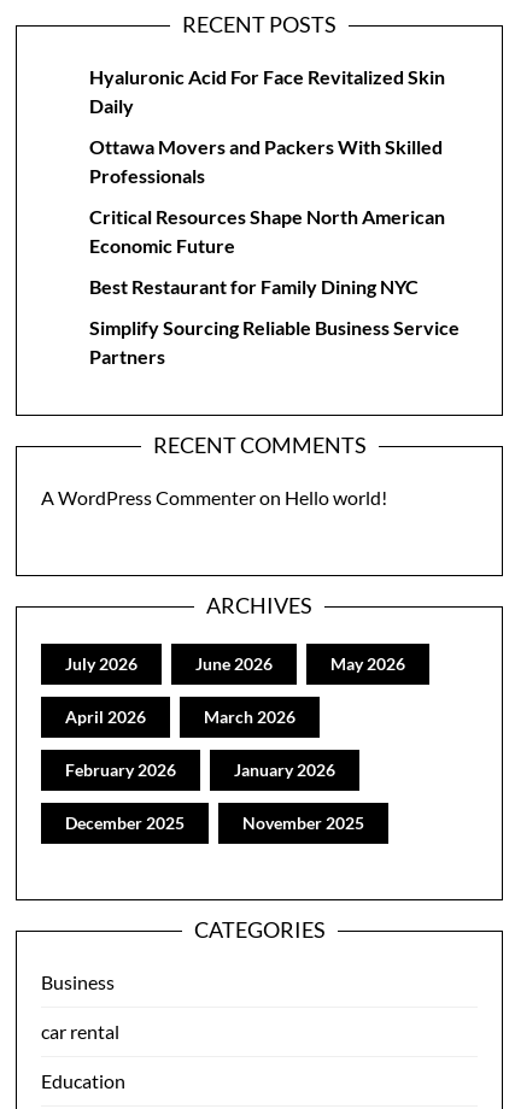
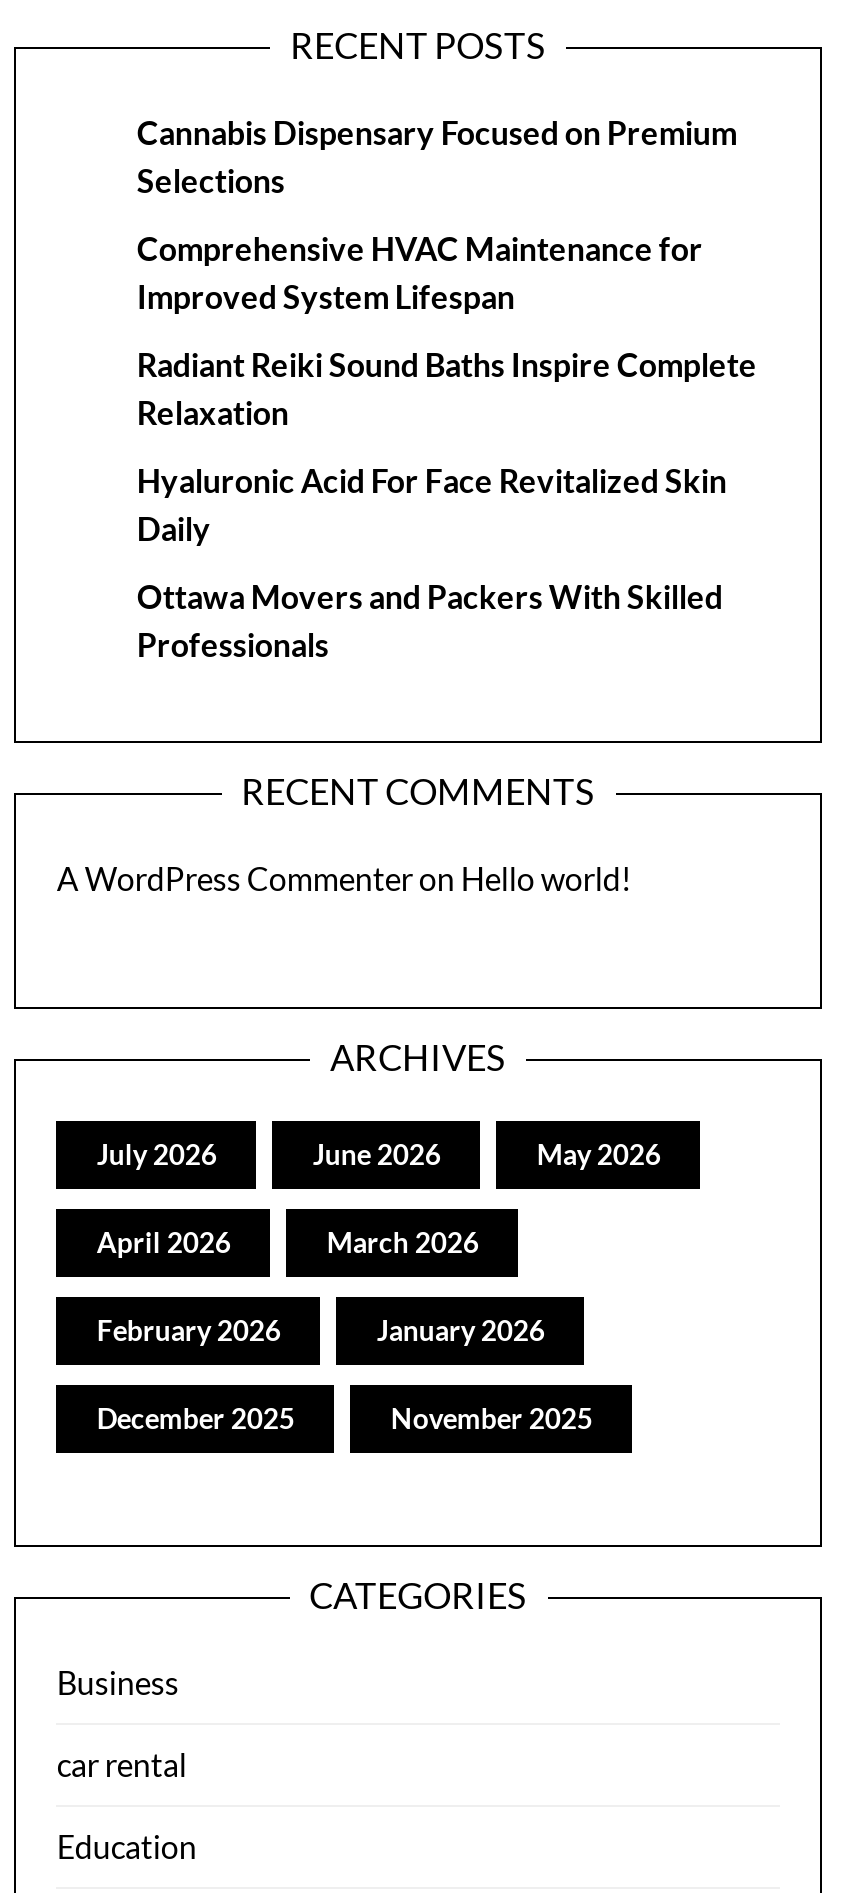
none -> [137,113,757,431] Cannabis Dispensary Focused on Premium | Selections | Comprehensive HVAC Maintenance for | Improved System Lifespan | Radiant Reiki Sound Baths Inspire Complete | Relaxation
moved [90,65,446,187] -> [137,461,727,663]: Hyaluronic Acid For Face Revitalized Skin | Daily | Ottawa Movers and Packers With Skilled | Professionals
[90,205,460,368] Critical Resources Shape North American | Economic Future | Best Restaurant for Family Dining NYC | Simplify Sourcing Reliable Business Service | Partners -> none

